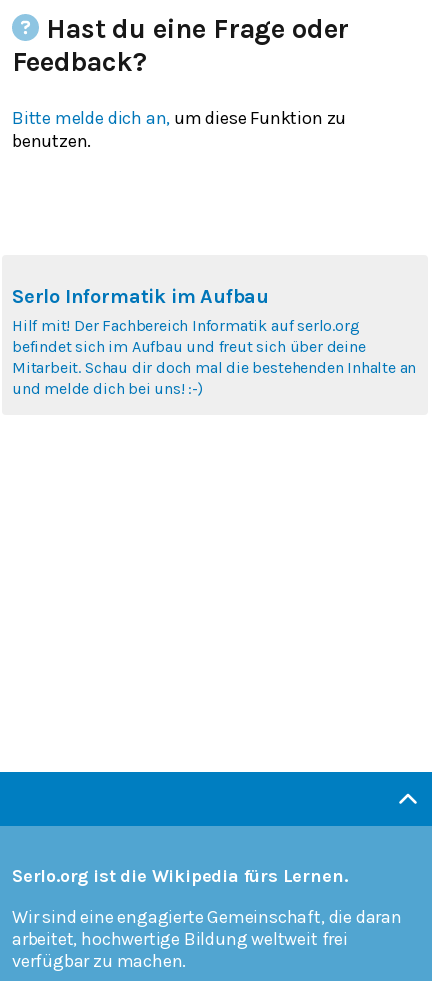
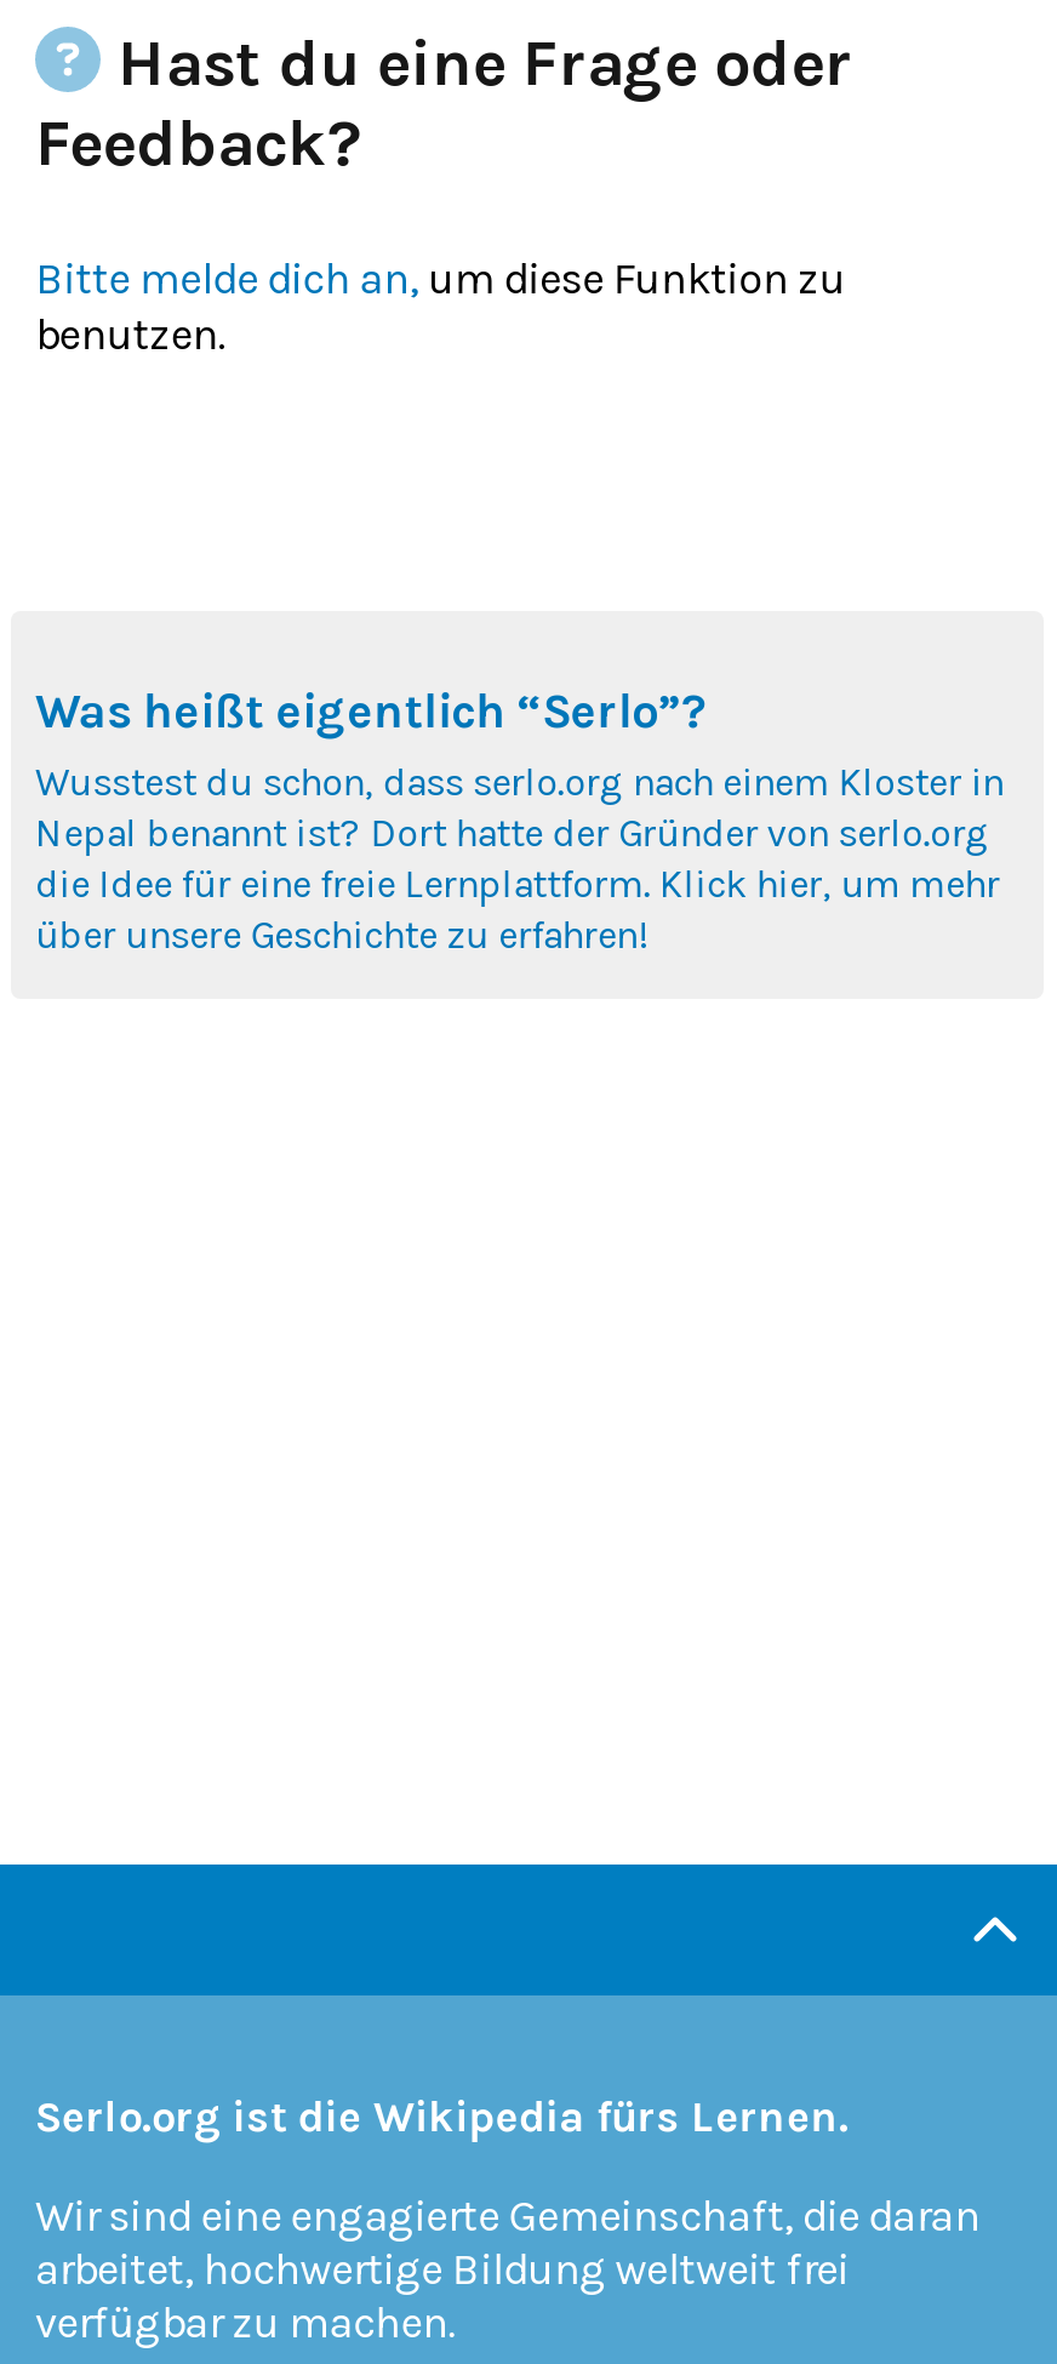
[12,285,416,398] Serlo Informatik im Aufbau | Hilf mit! Der Fachbereich Informatik auf serlo.org | befindet sich im Aufbau und freut sich über deine | Mitarbeit. Schau dir doch mal die bestehenden Inhalte an | und melde dich bei uns! :-) -> [35,683,1003,957] Was heißt eigentlich “Serlo”? | Wusstest du schon, dass serlo.org nach einem Kloster in | Nepal benannt ist? Dort hatte der Gründer von serlo.org | die Idee für eine freie Lernplattform. Klick hier, um mehr | über unsere Geschichte zu erfahren!

